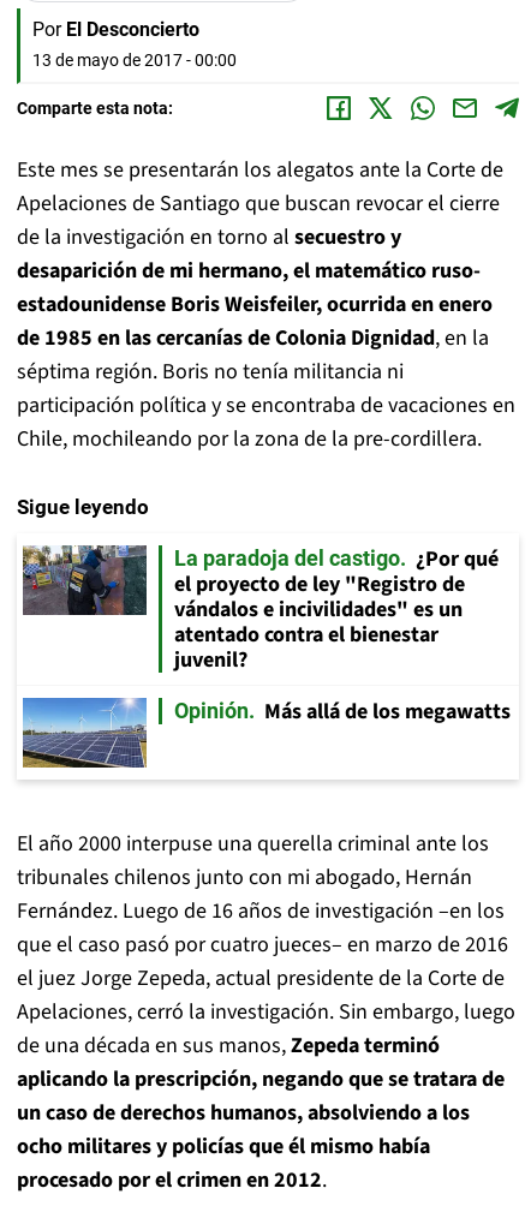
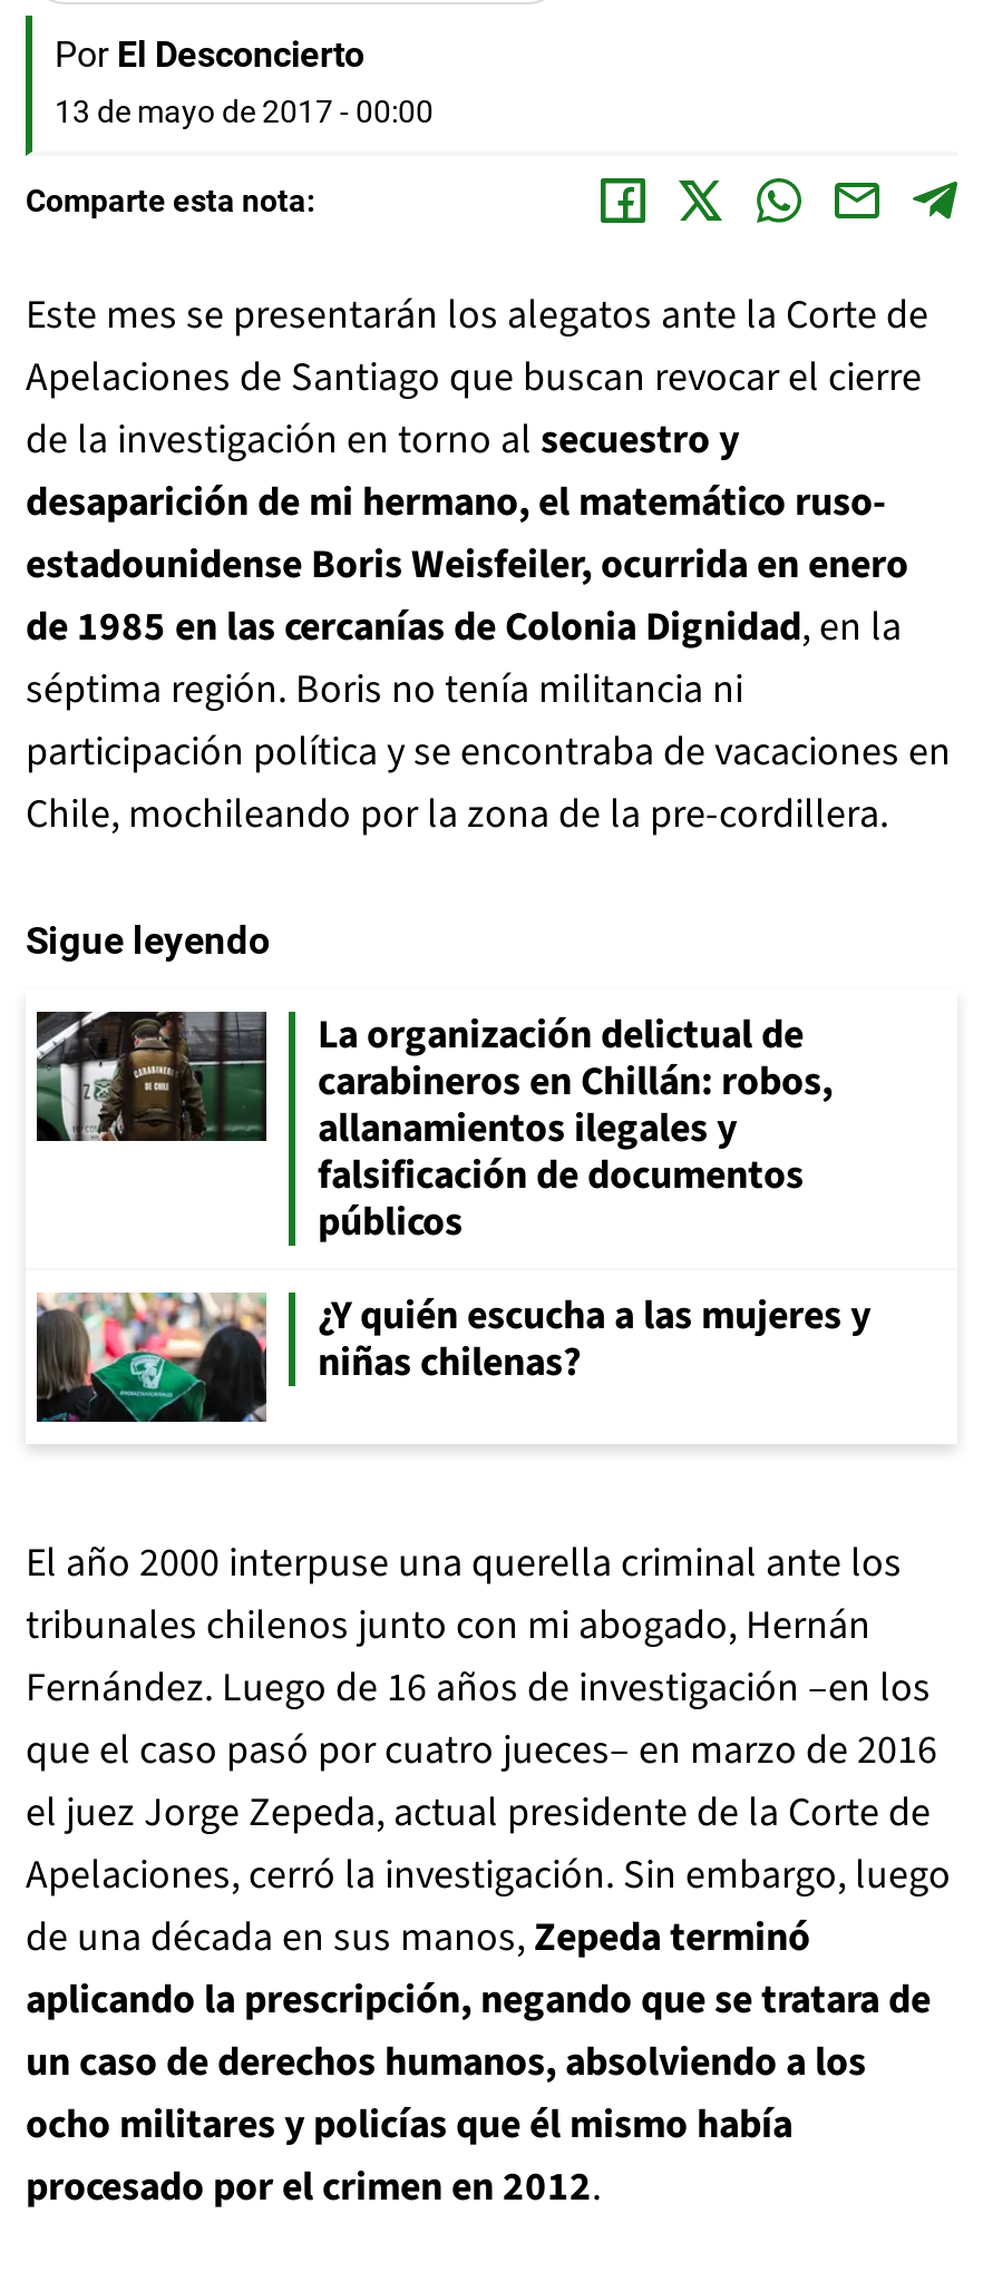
[22,544,499,675] [image] | La paradoja del castigo | ¿Por qué | el proyecto de ley "Registro de | vándalos e incivilidades" es un | atentado contra el bienestar | juvenil? -> [35,1007,833,1250] [image] | La organización delictual de | carabineros en Chillán: robos, | allanamientos ilegales y | falsificación de documentos | públicos
[22,697,511,769] [image] | Opinión | Más allá de los megawatts -> [35,1288,870,1424] [image] | ¿Y quién escucha a las mujeres y | niñas chilenas?

